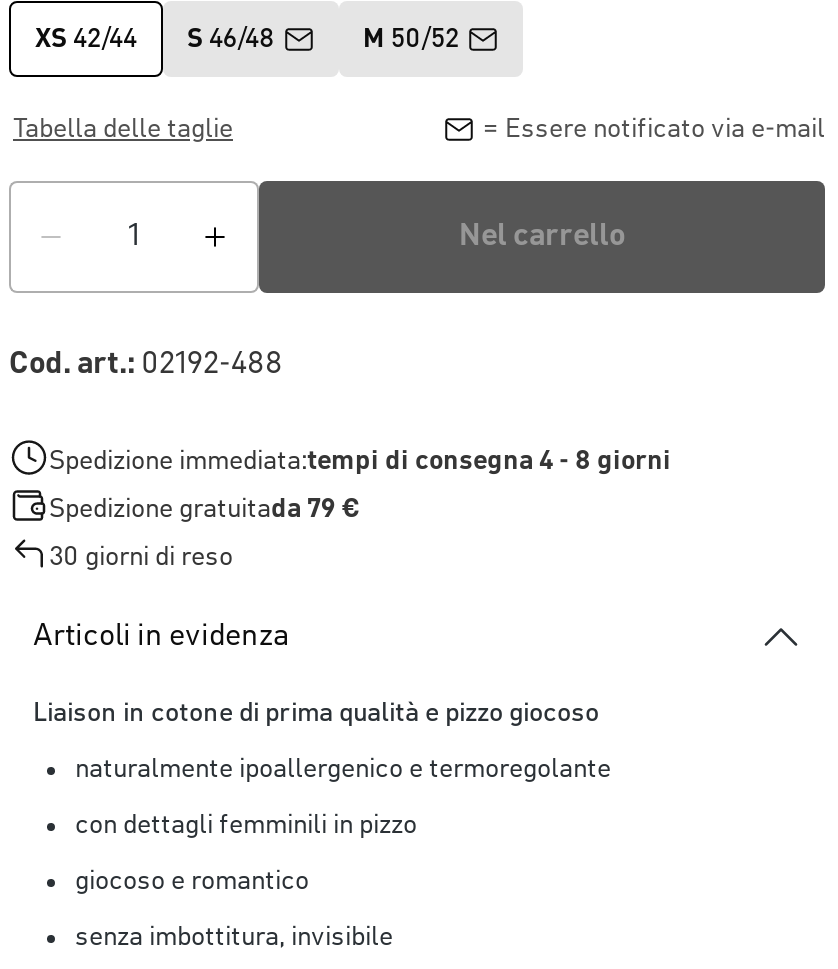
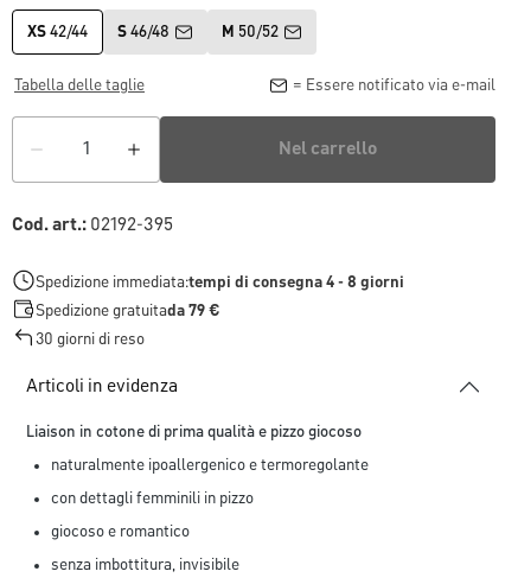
[9,350,283,382] Cod. art.: 02192-488 -> [12,216,173,235] Cod. art.: 02192-395

